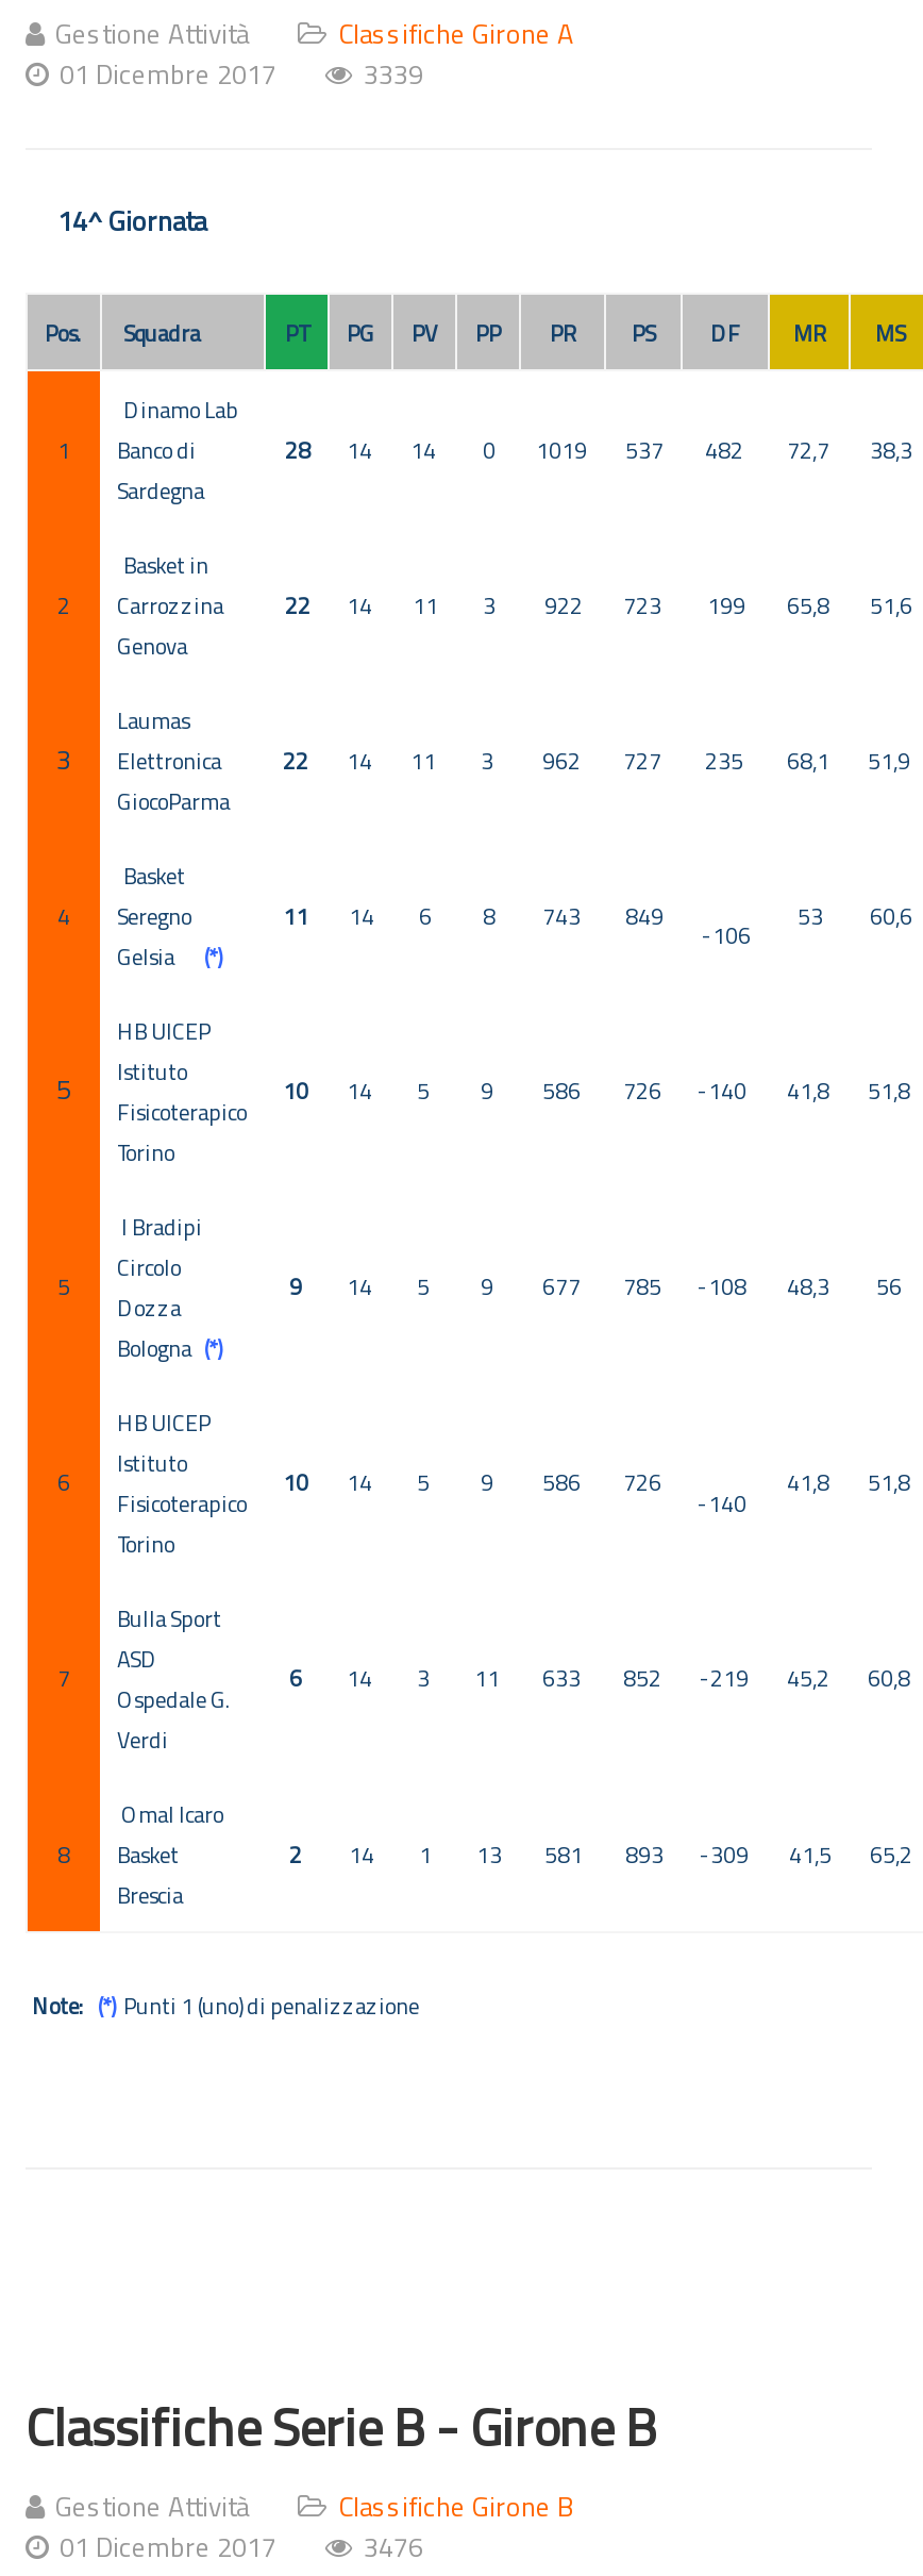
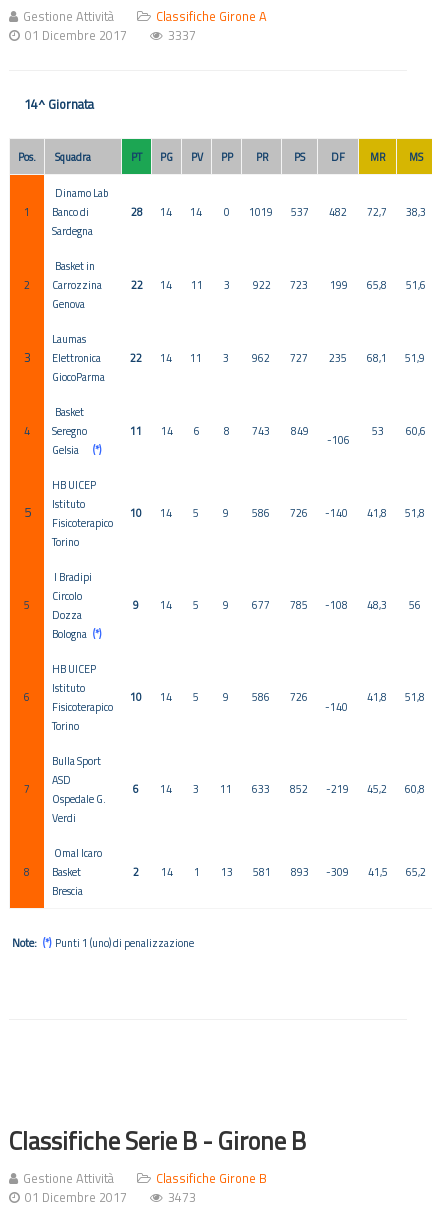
[364,52,423,94] 3339 -> [168,25,196,45] 3337
[364,2525,423,2567] 3476 -> [168,1187,196,1207] 3473

